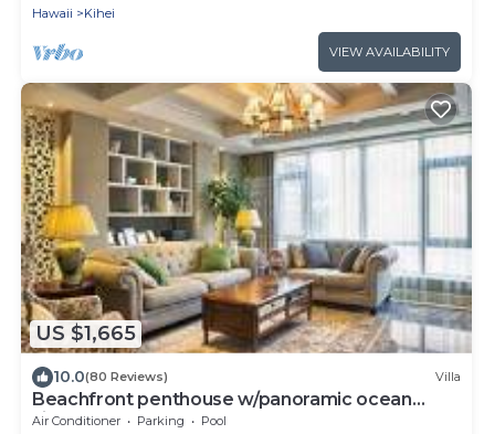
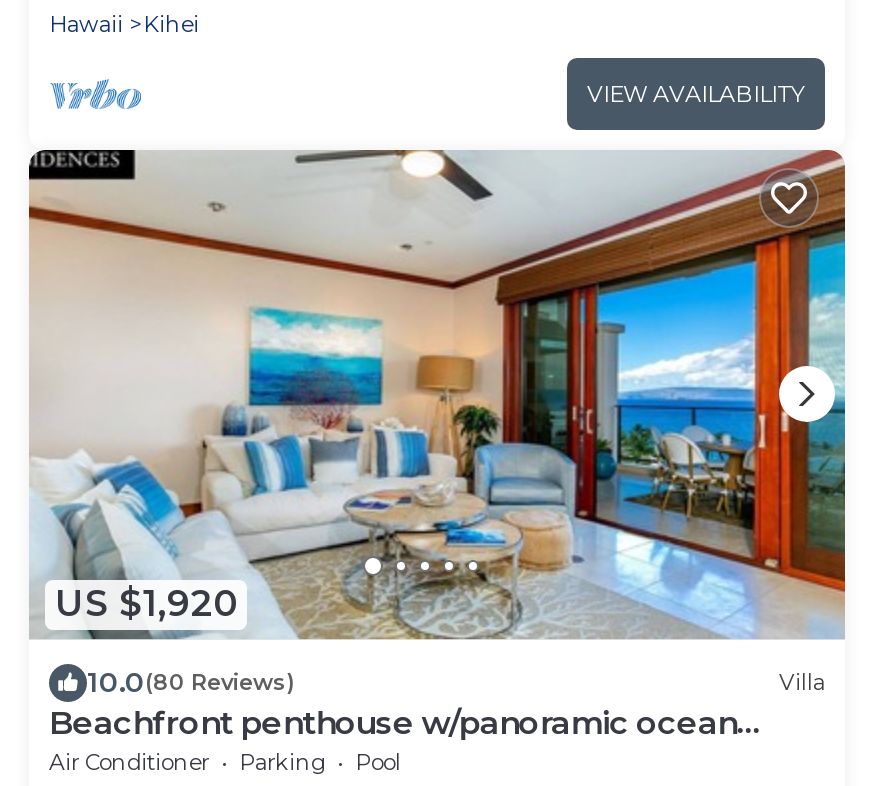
[20,82,473,353] [image] | US $1,665 -> [27,148,847,640] [image] | US $1,920

